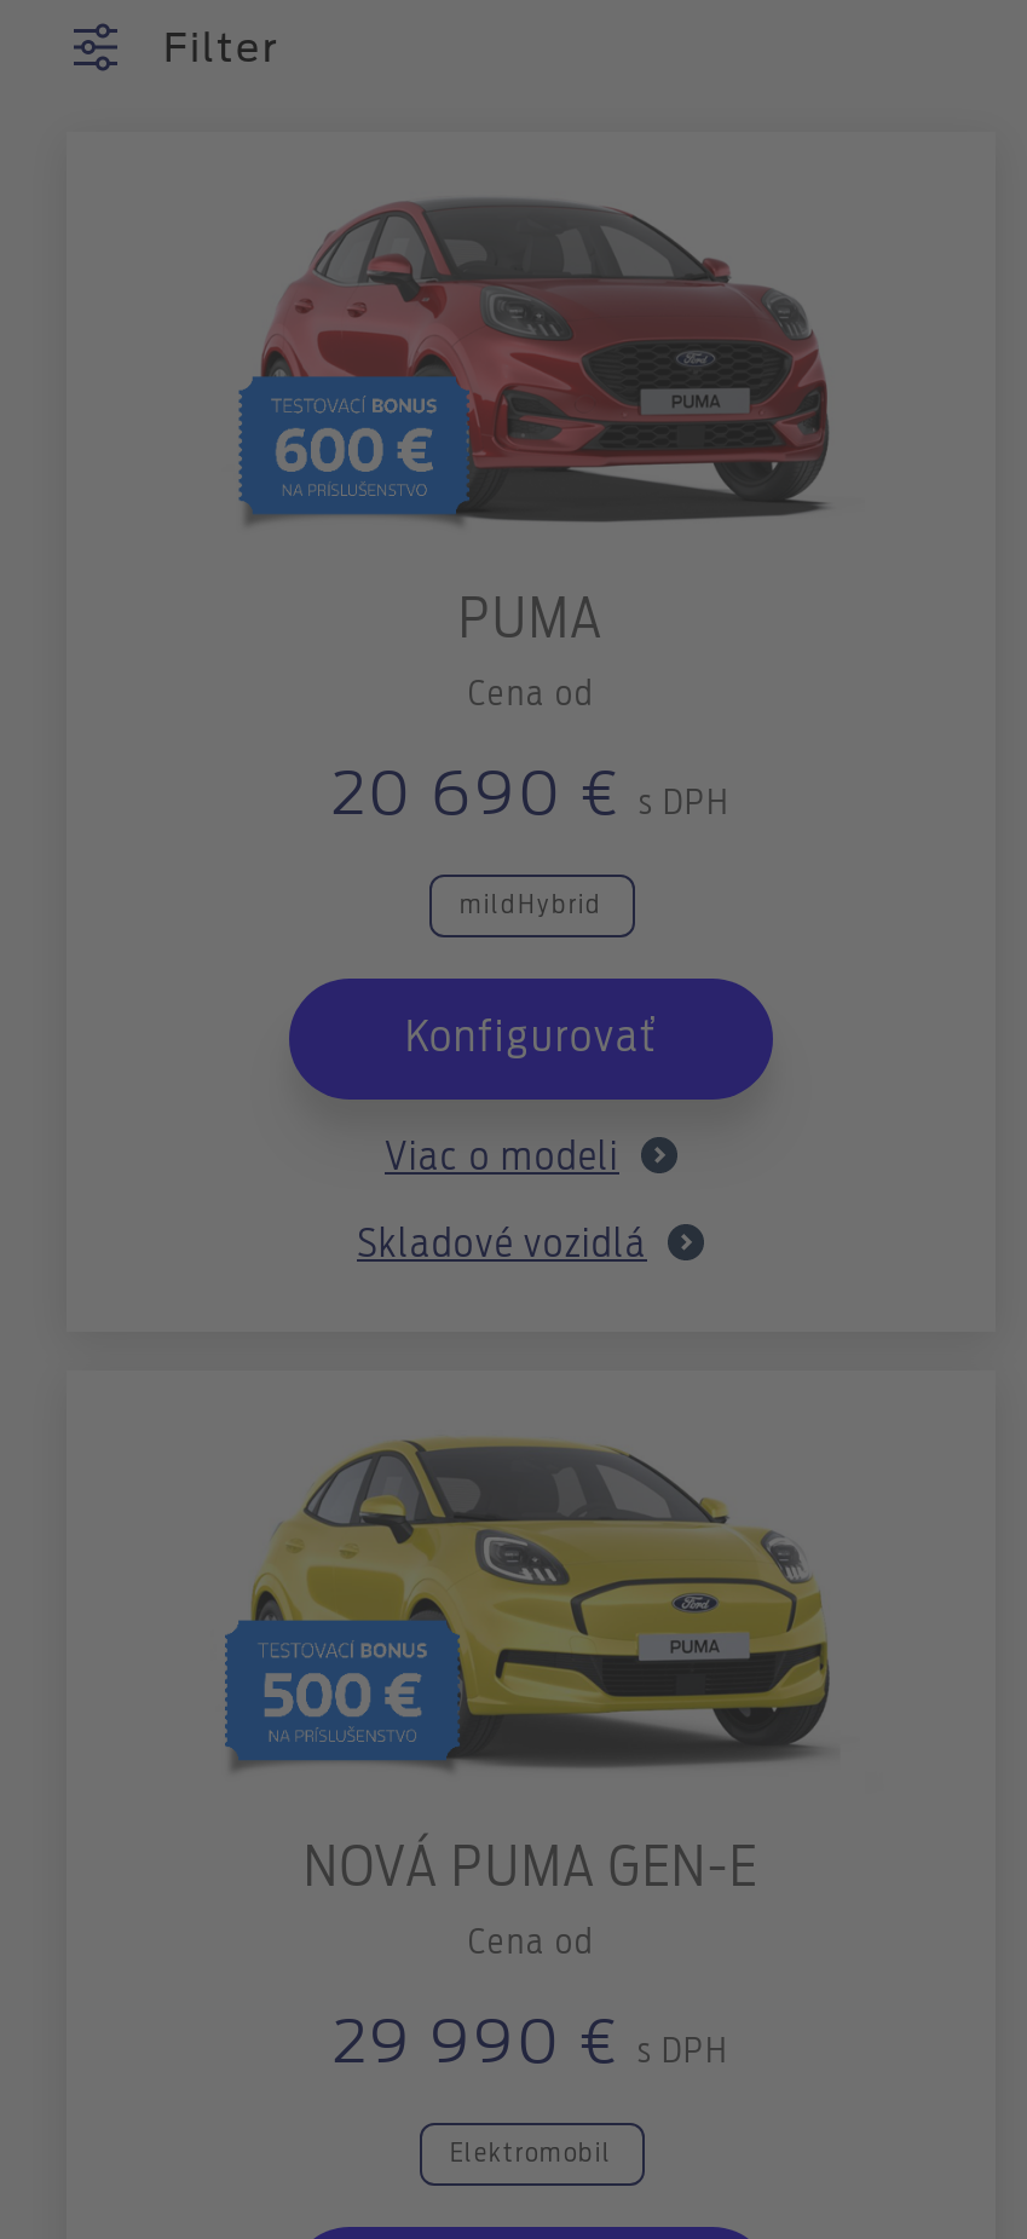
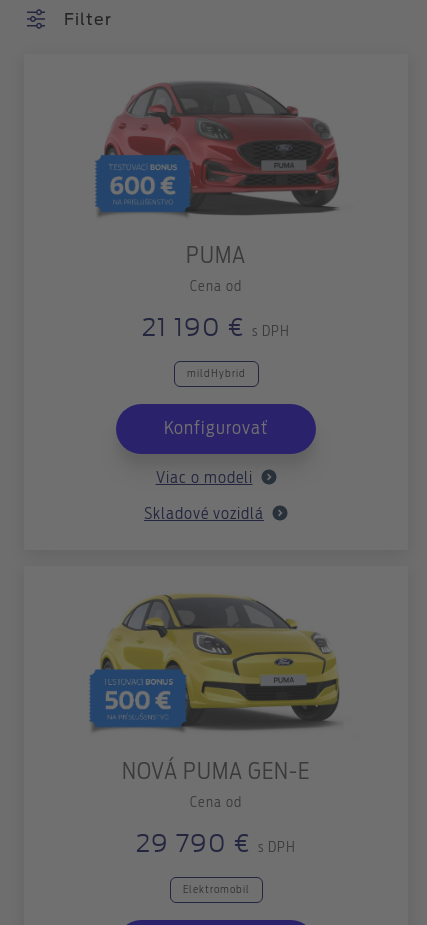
[331,767,731,825] 20 690 €s DPH -> [142,316,290,340] 21 190 €s DPH
[333,2016,729,2074] 29 990 €s DPH -> [136,833,296,857] 29 790 €s DPH

